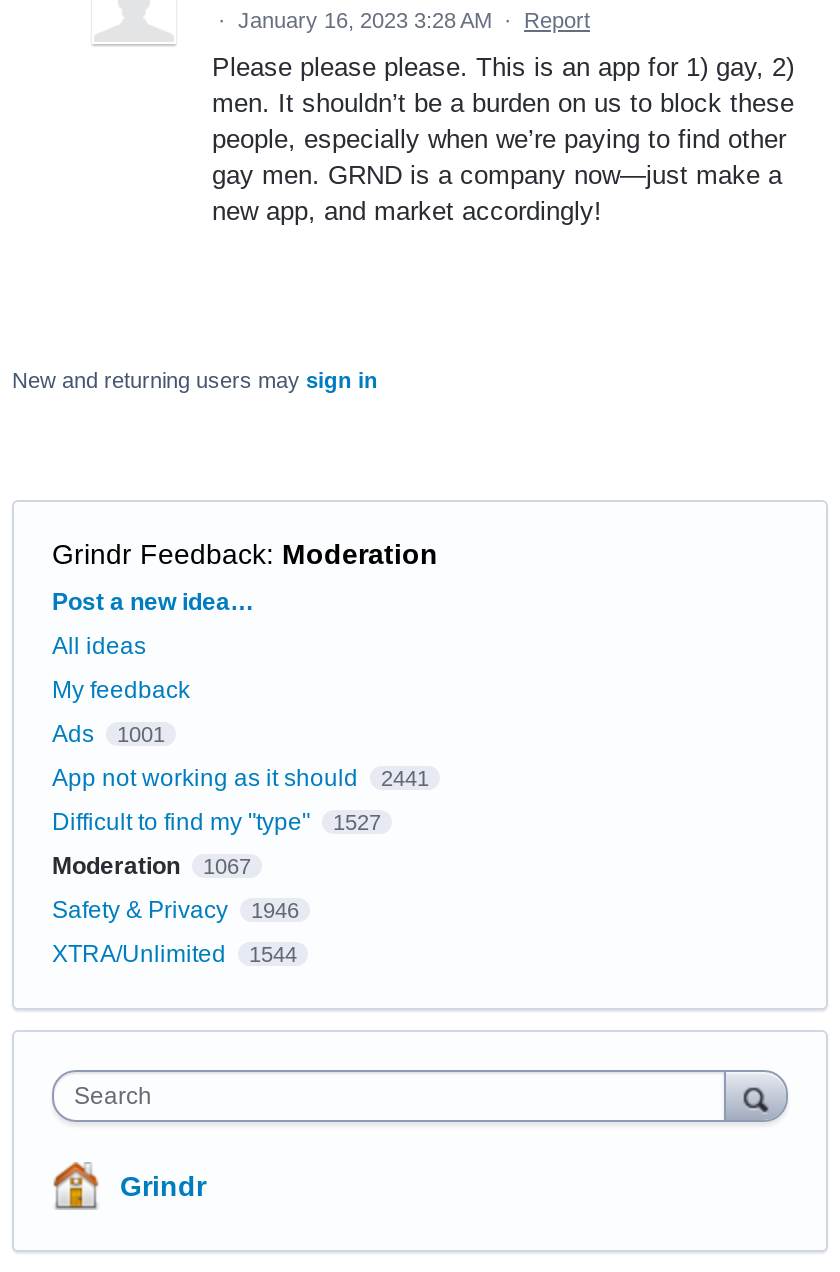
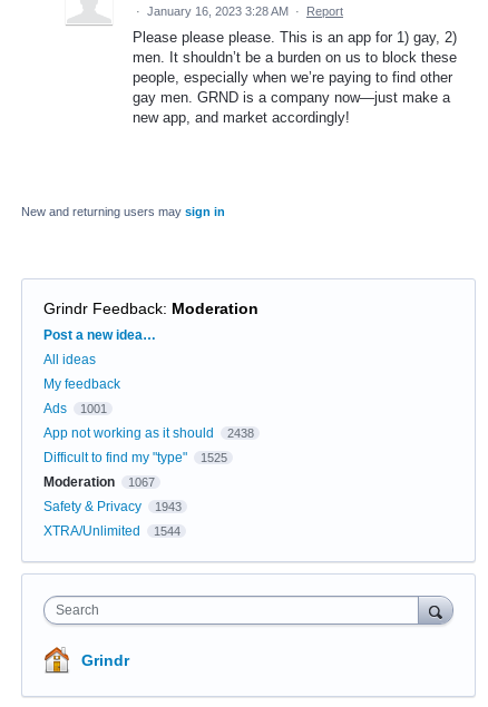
[52,763,429,791] App not working as it should 2441 -> [43,425,253,441] App not working as it should 2438
[52,807,381,835] Difficult to find my "type" 1527 -> [43,449,227,465] Difficult to find my "type" 1525
[52,895,299,923] Safety & Privacy 1946 -> [43,498,181,514] Safety & Privacy 1943

